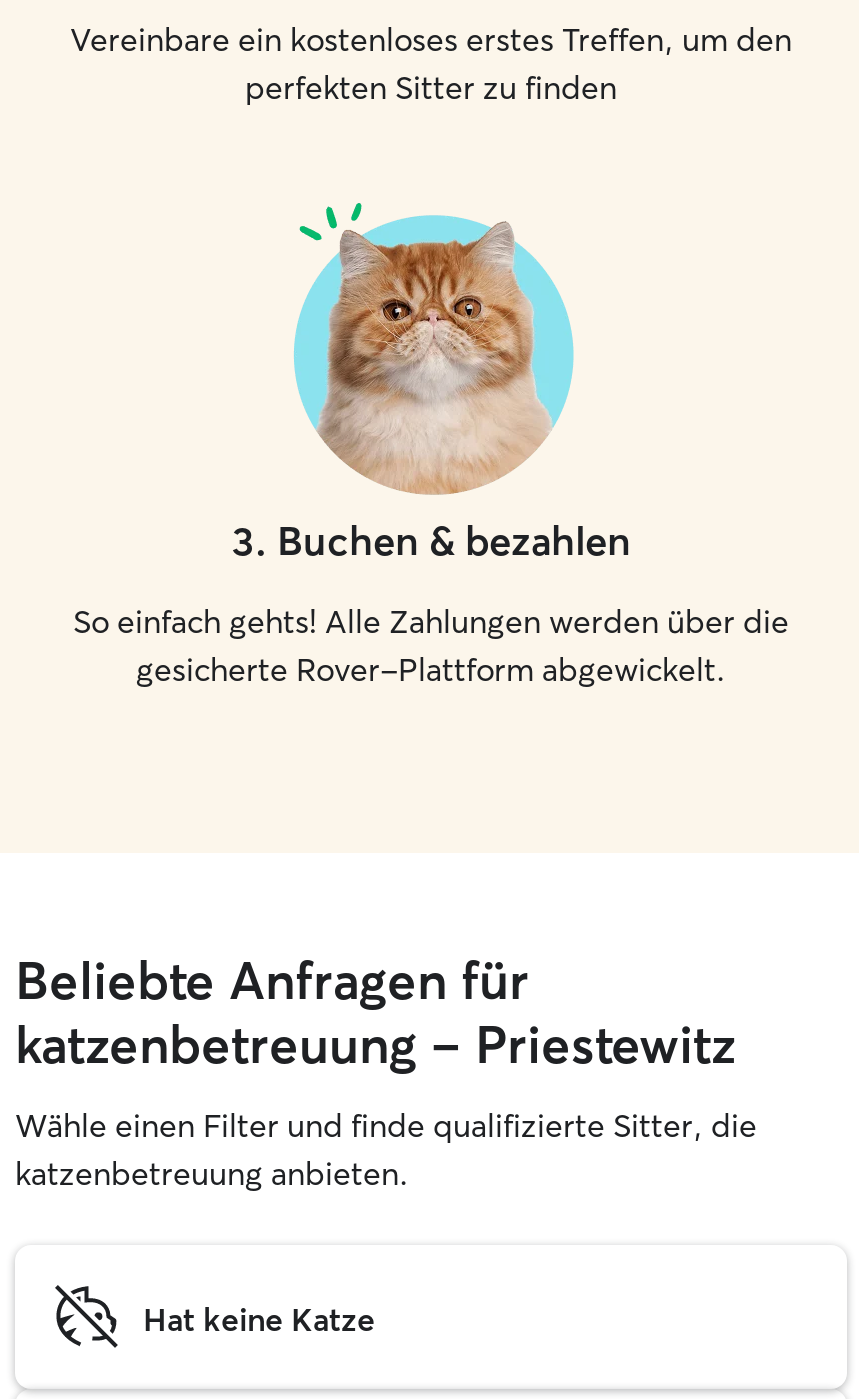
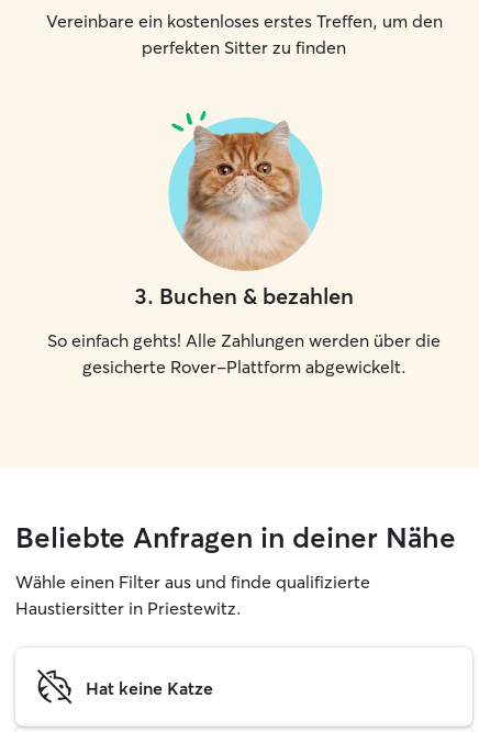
[15,949,757,1193] Beliebte Anfragen für | katzenbetreuung – Priestewitz | Wähle einen Filter und finde qualifizierte Sitter, die | katzenbetreuung anbieten. -> [15,520,456,619] Beliebte Anfragen in deiner Nähe | Wähle einen Filter aus und finde qualifizierte | Haustiersitter in Priestewitz.

